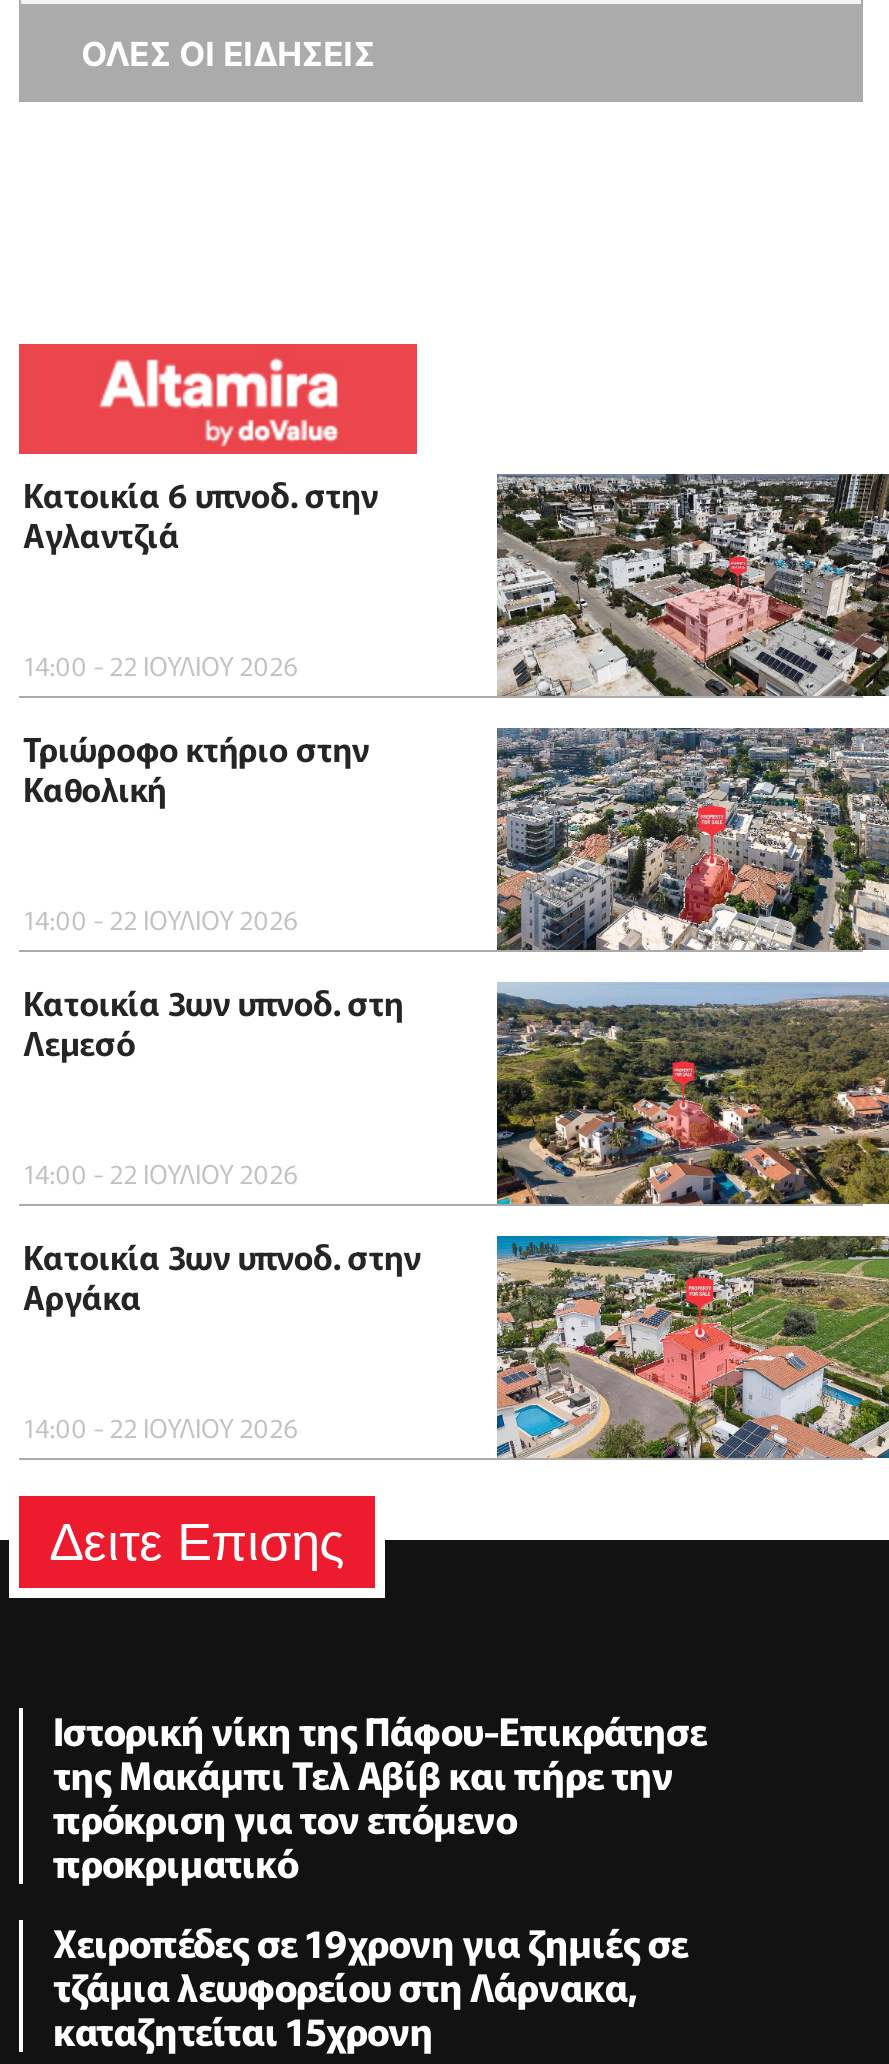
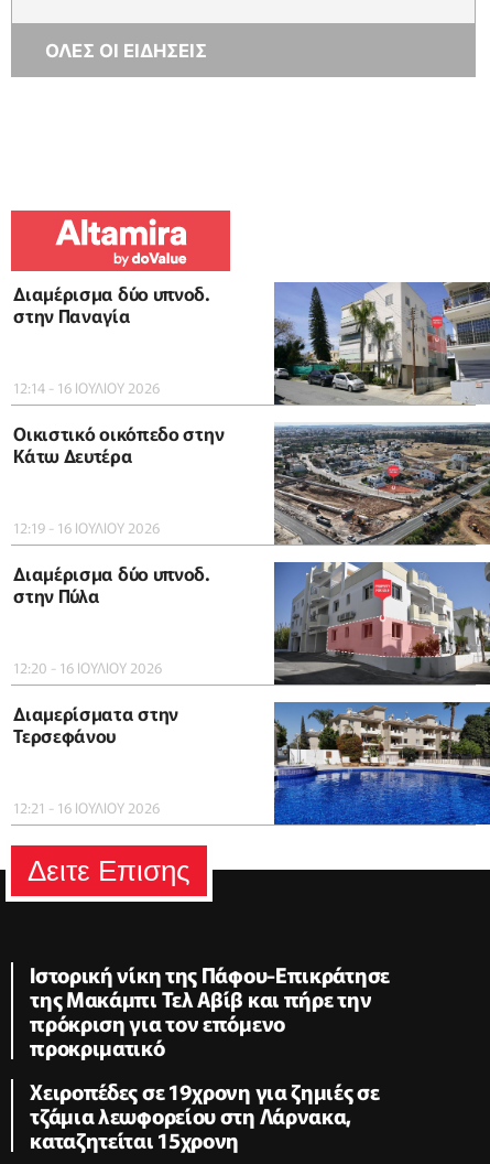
[23,471,378,559] Κατοικία 6 υπνοδ. στην | Αγλαντζιά -> [13,281,209,329] Διαμέρισμα δύο υπνοδ. | στην Παναγία
[495,472,883,698] [image] -> [273,281,487,406] [image]
[23,647,297,685] 14:00 - 22 ΙΟΥΛΙΟΥ 2026 -> [13,377,160,398] 12:14 - 16 ΙΟΥΛΙΟΥ 2026
[23,725,369,813] Τριώροφο κτήριο στην | Καθολική -> [13,420,224,469] Οικιστικό οικόπεδο στην | Κάτω Δευτέρα
[495,726,883,952] [image] -> [274,422,487,546] [image]
[23,901,297,939] 14:00 - 22 ΙΟΥΛΙΟΥ 2026 -> [13,517,160,538] 12:19 - 16 ΙΟΥΛΙΟΥ 2026
[23,979,403,1067] Κατοικία 3ων υπνοδ. στη | Λεμεσό -> [13,560,209,609] Διαμέρισμα δύο υπνοδ. | στην Πύλα
[495,982,883,1206] [image] -> [273,562,487,686] [image]
[23,1154,297,1192] 14:00 - 22 ΙΟΥΛΙΟΥ 2026 -> [13,657,162,678] 12:20 - 16 ΙΟΥΛΙΟΥ 2026
[23,1232,421,1320] Κατοικία 3ων υπνοδ. στην | Αργάκα -> [13,700,178,749] Διαμερίσματα στην | Τερσεφάνου
[495,1234,883,1460] [image] -> [273,701,487,826] [image]
[23,1408,297,1446] 14:00 - 22 ΙΟΥΛΙΟΥ 2026 -> [13,797,160,818] 12:21 - 16 ΙΟΥΛΙΟΥ 2026

